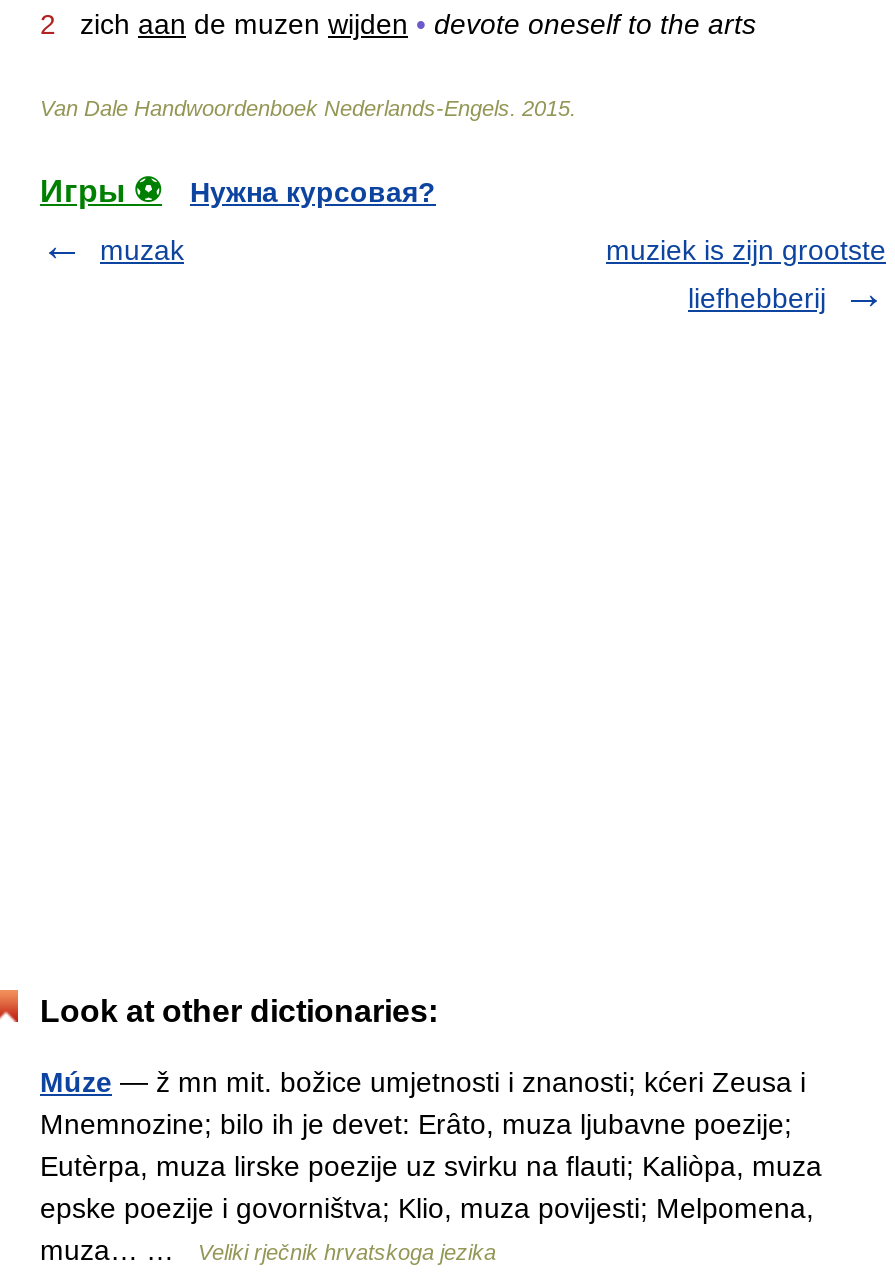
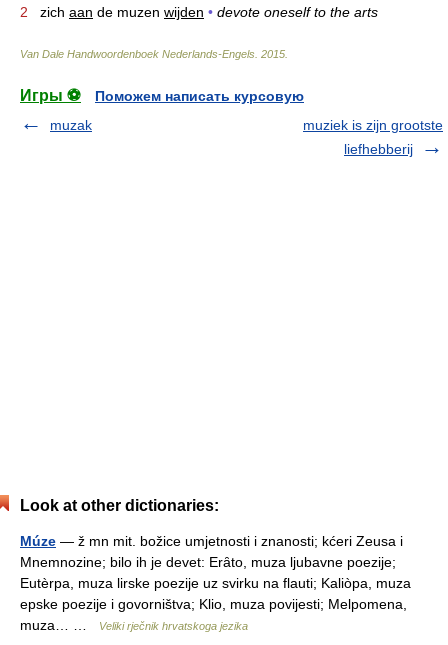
[190,176,436,208] Нужна курсовая? -> [95,88,304,104] Поможем написать курсовую

